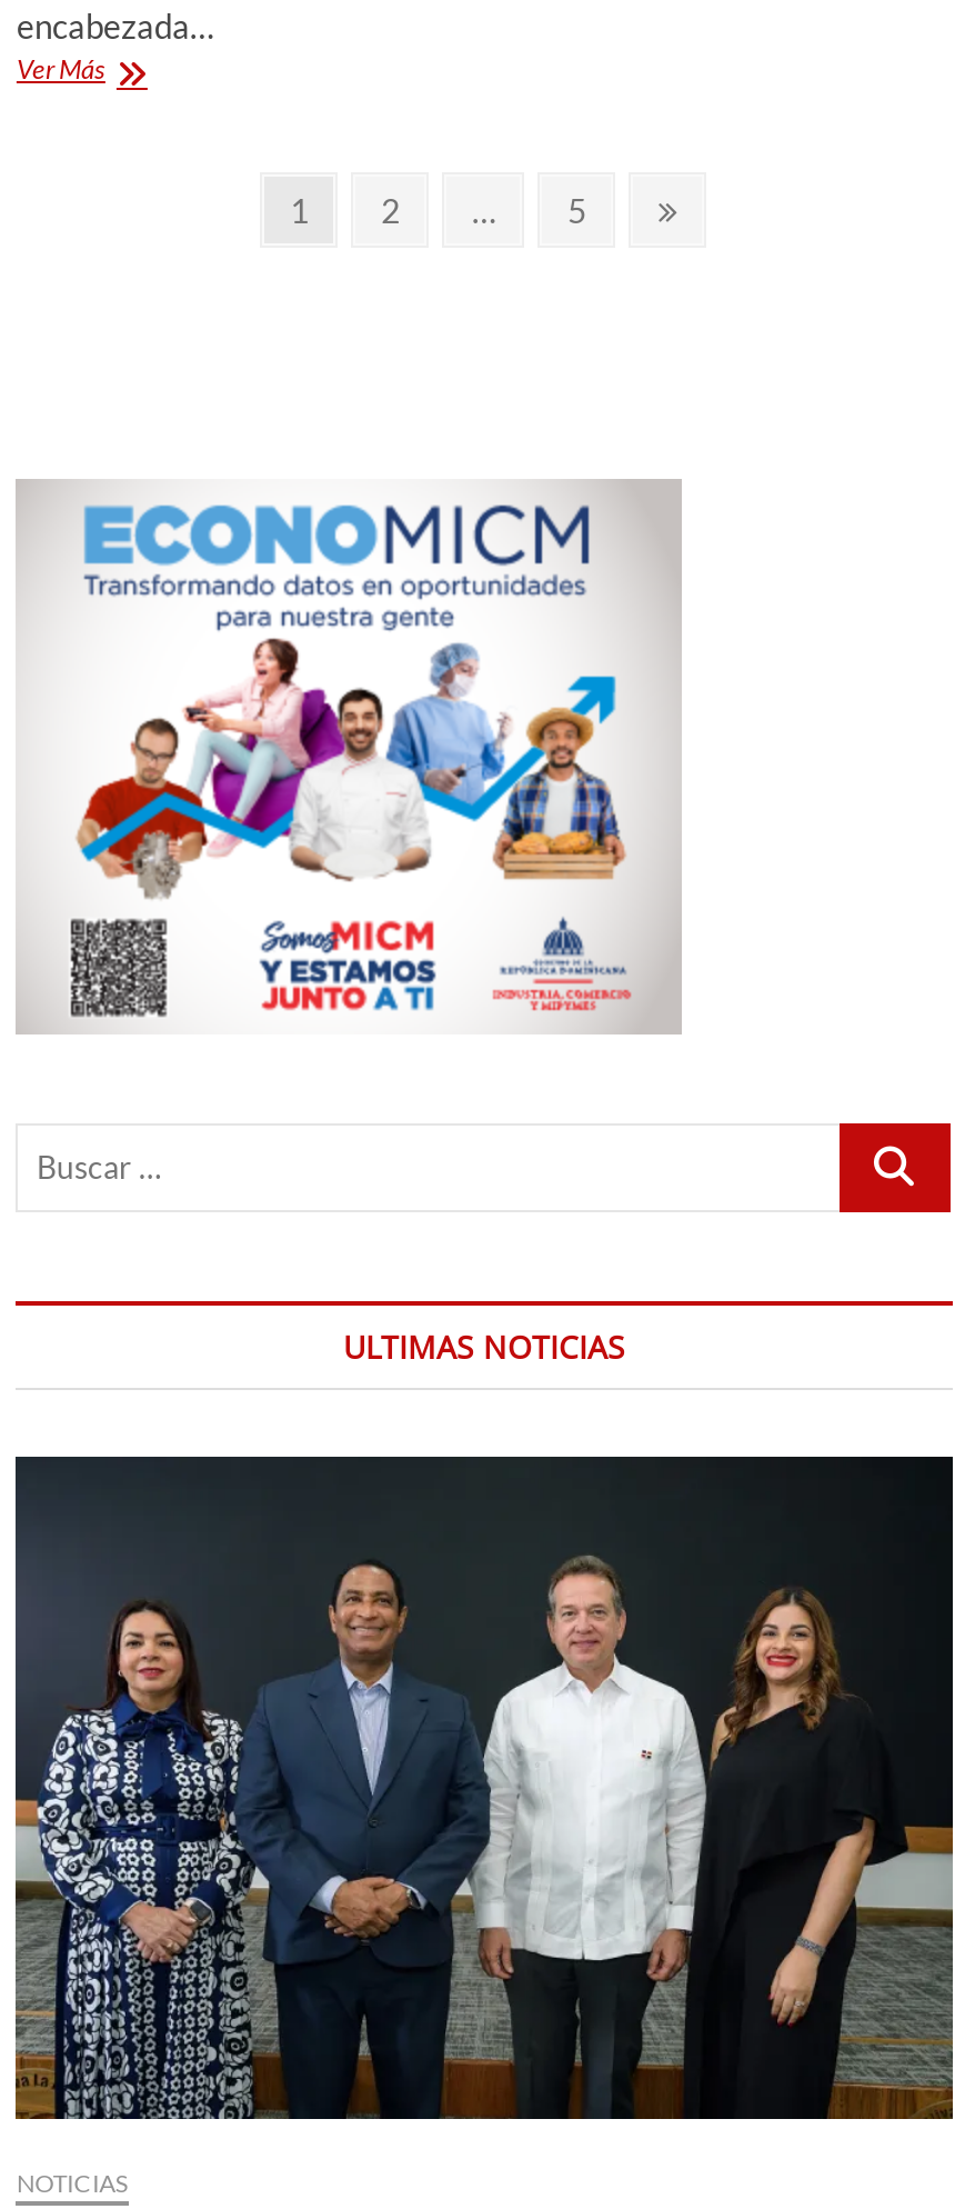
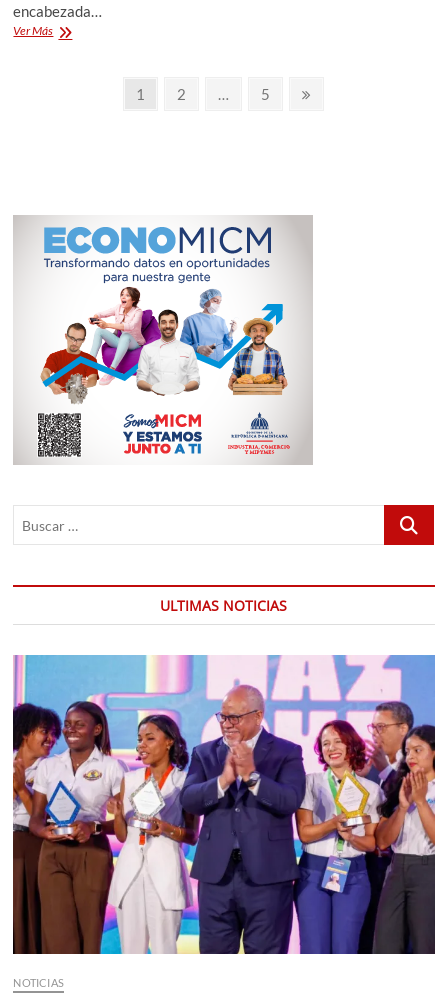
[13,1453,955,2122] [image] -> [12,654,436,955] [image]

